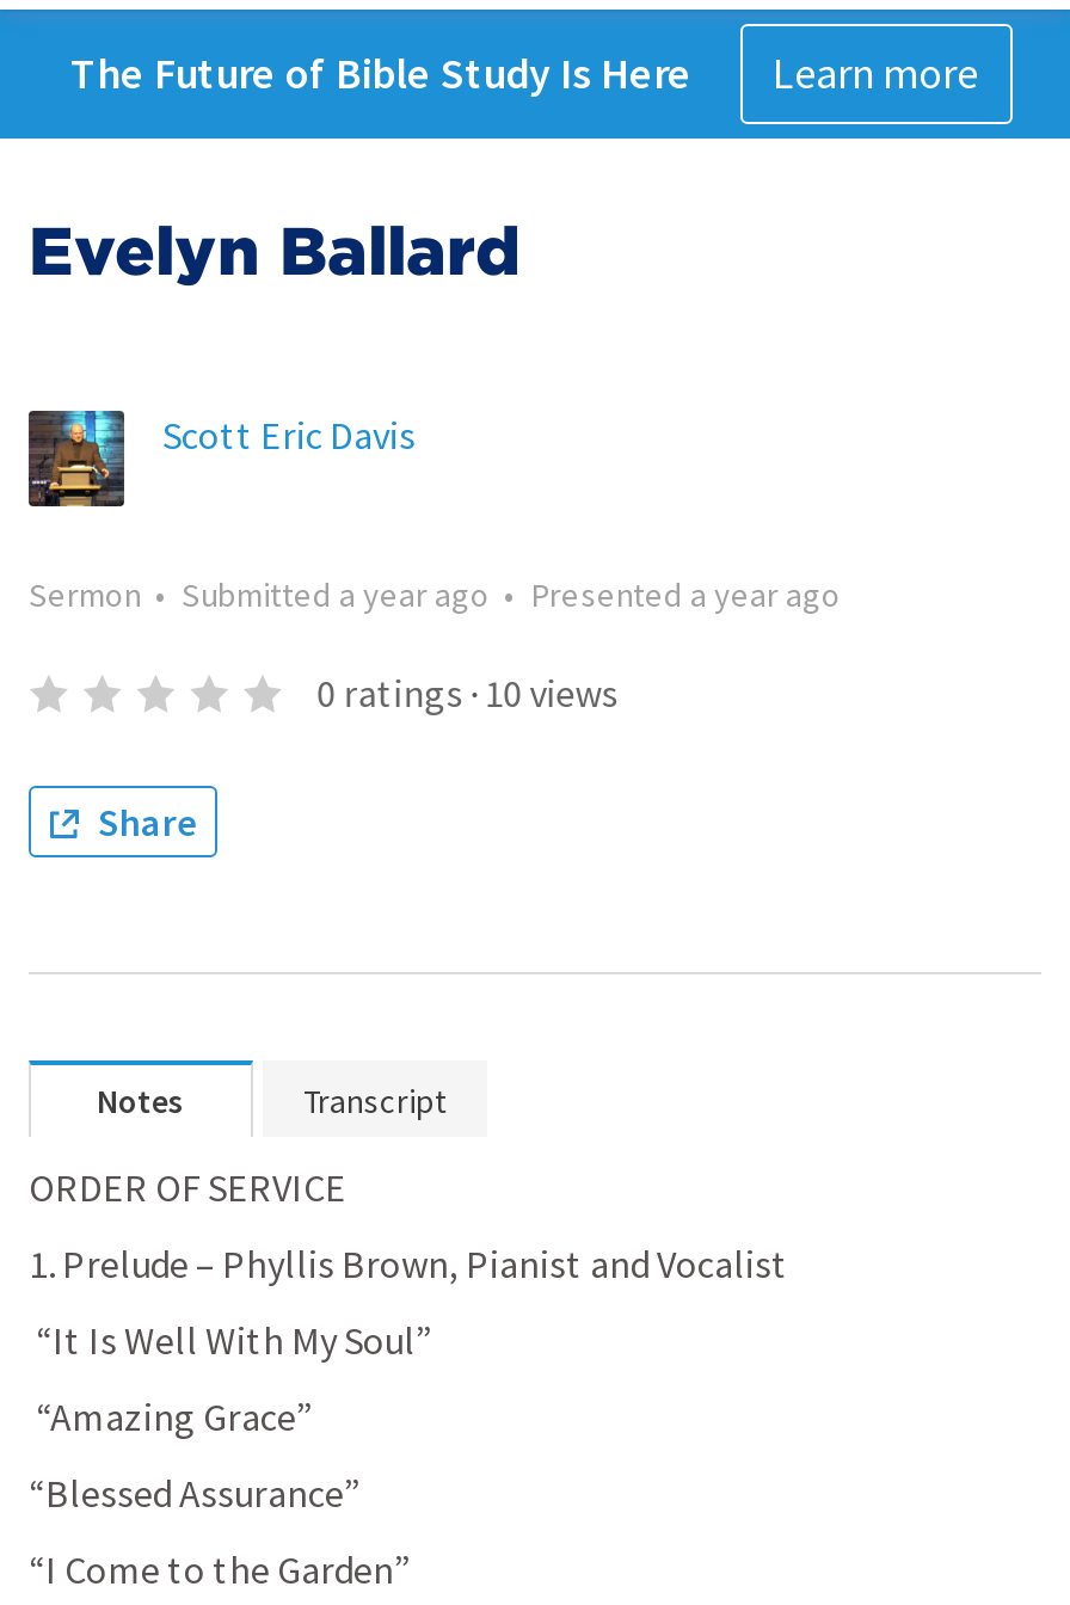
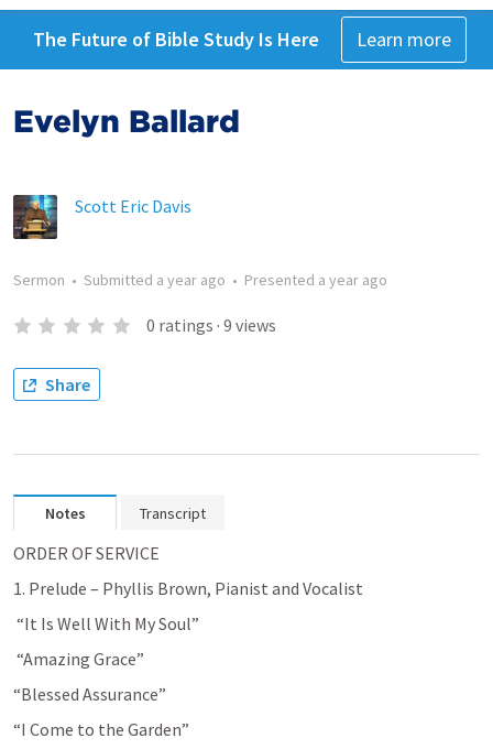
[317,669,618,717] 0 ratings · 10 views -> [146,314,276,336] 0 ratings · 9 views

